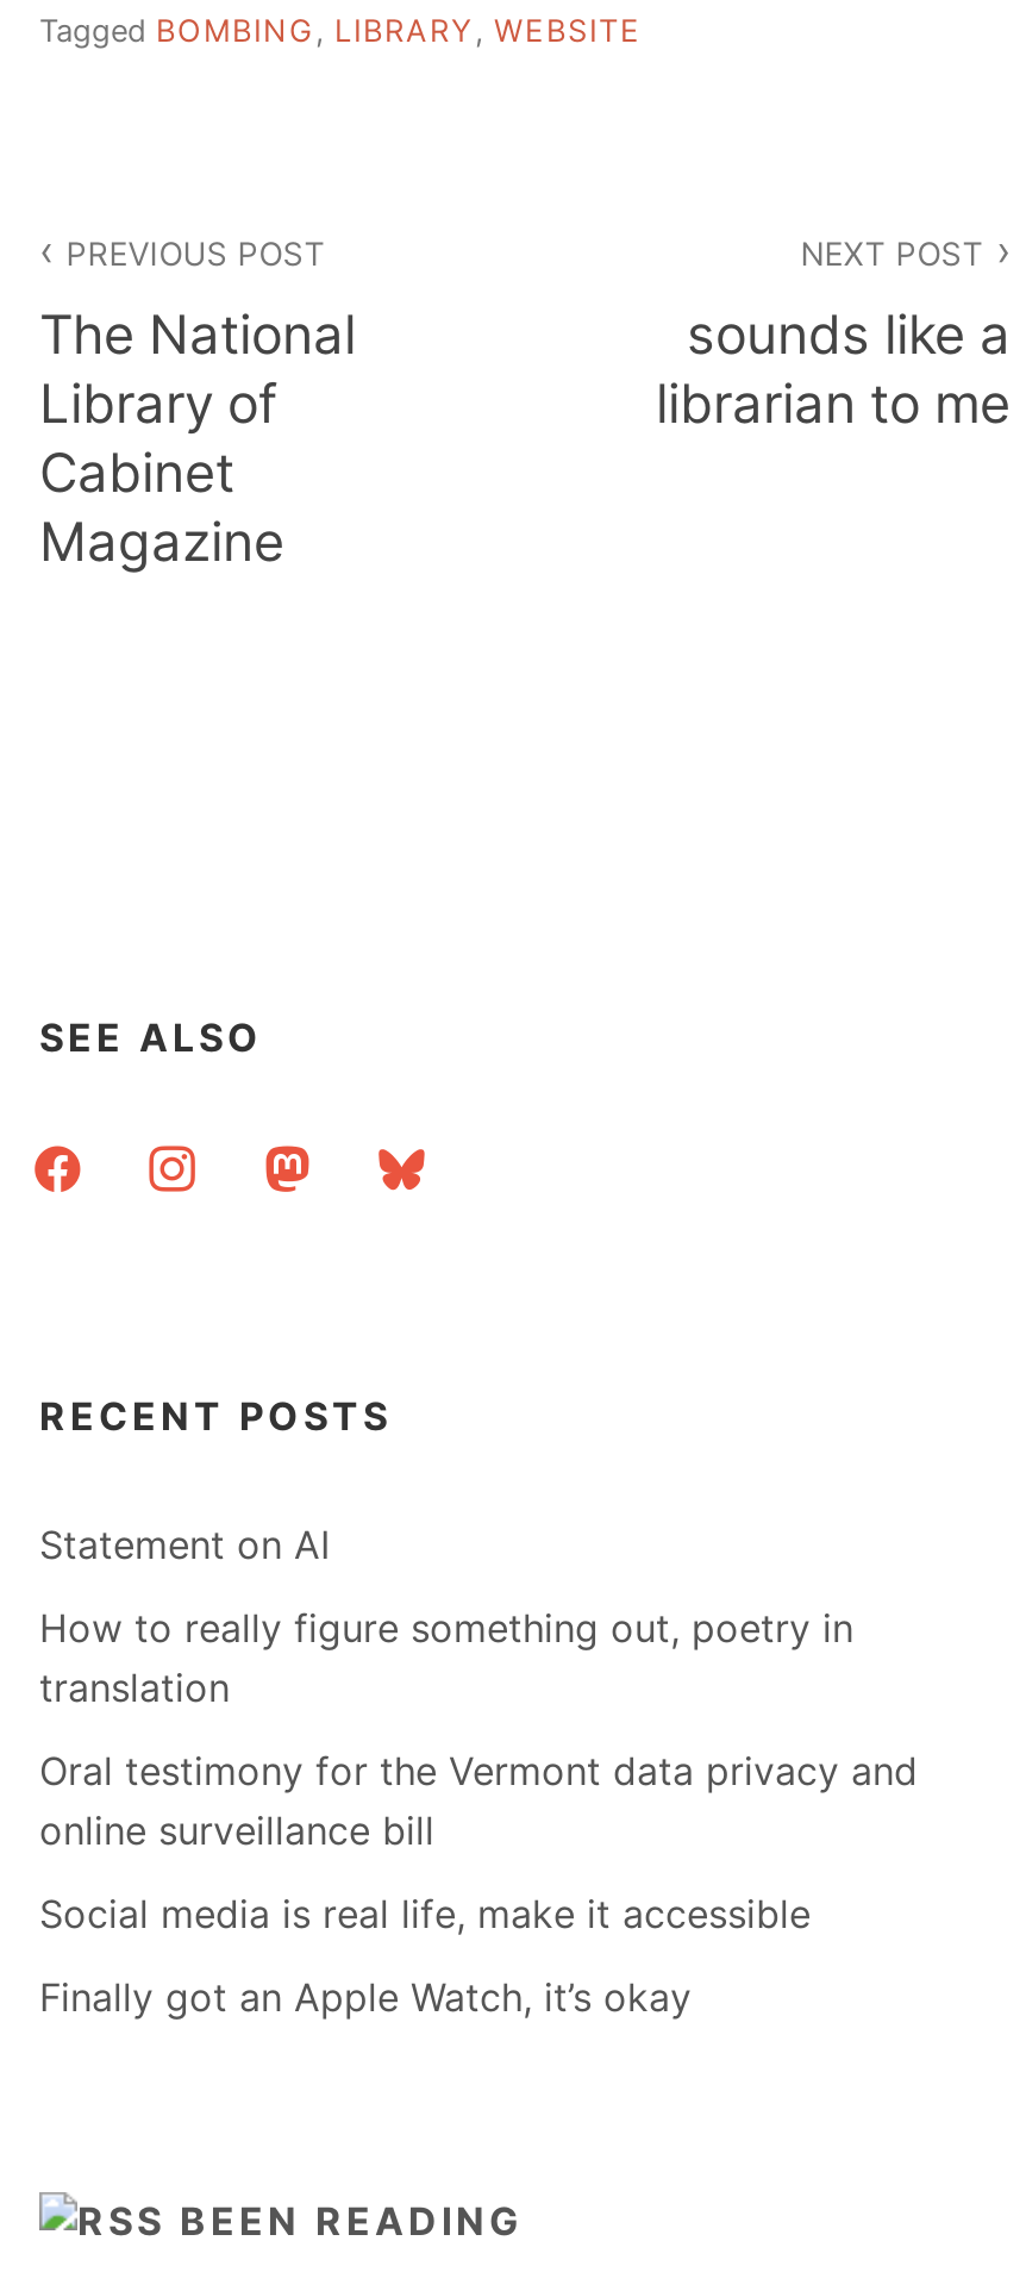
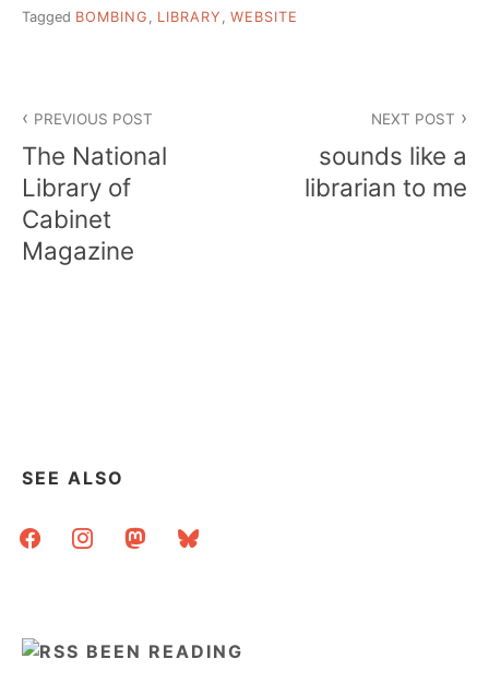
[39,1391,918,2020] RECENT POSTS | Statement on AI | How to really figure something out, poetry in | translation | Oral testimony for the Vermont data privacy and | online surveillance bill | Social media is real life, make it accessible | Finally got an Apple Watch, it’s okay -> none

